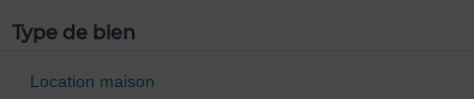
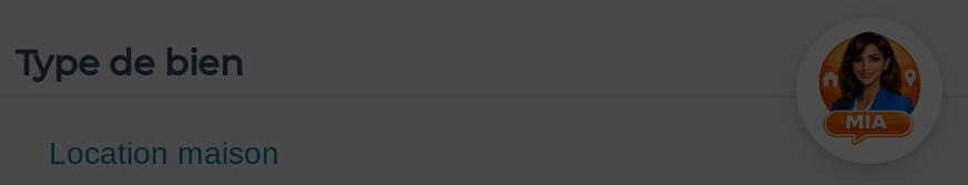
none -> [816,31,923,146] [image]

